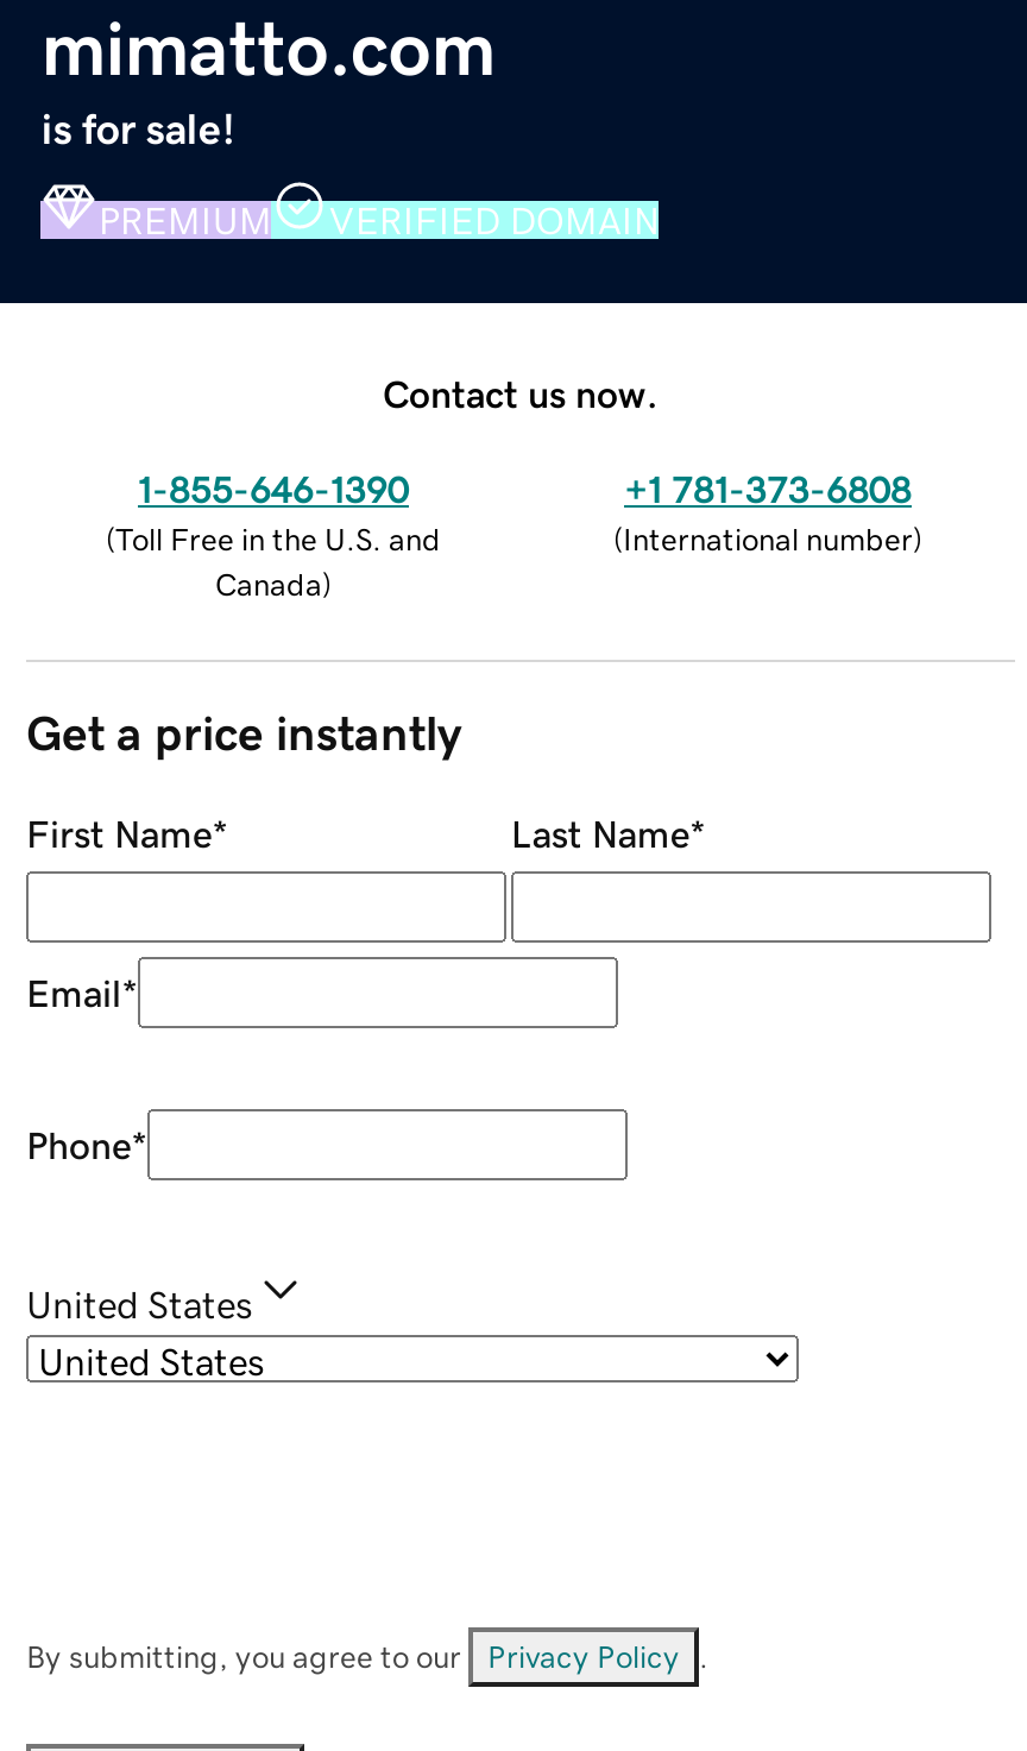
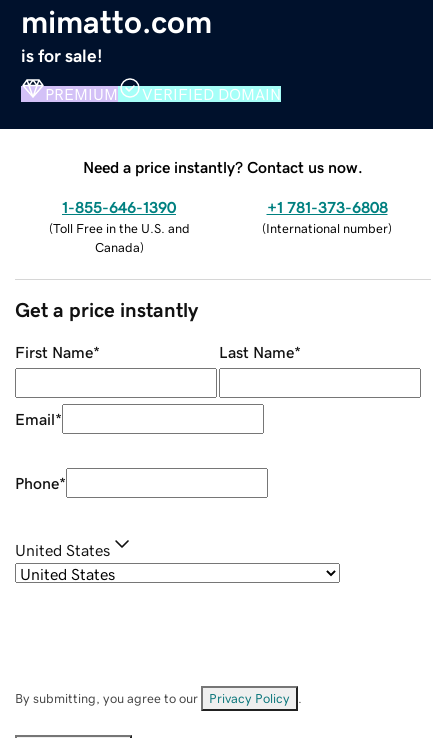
[383,373,659,412] Contact us now. -> [83,159,363,175] Need a price instantly? Contact us now.

